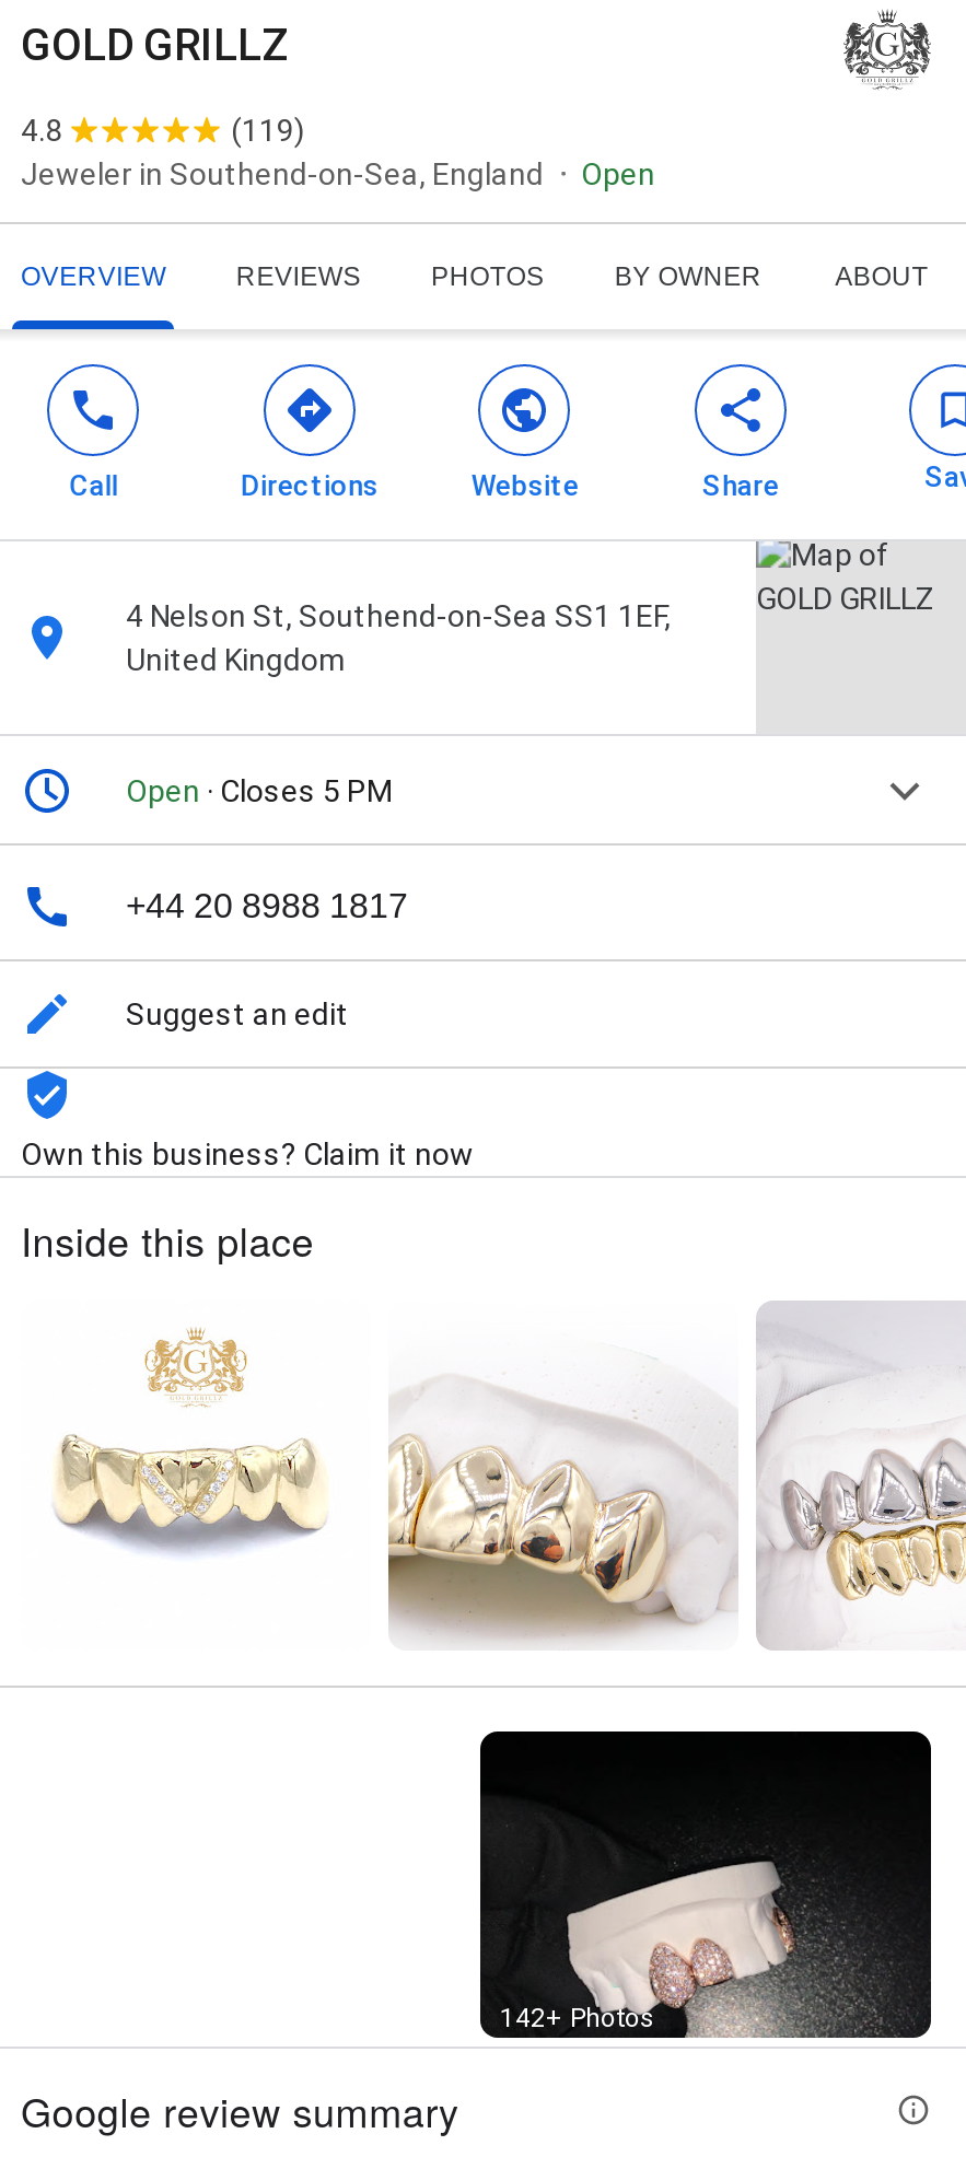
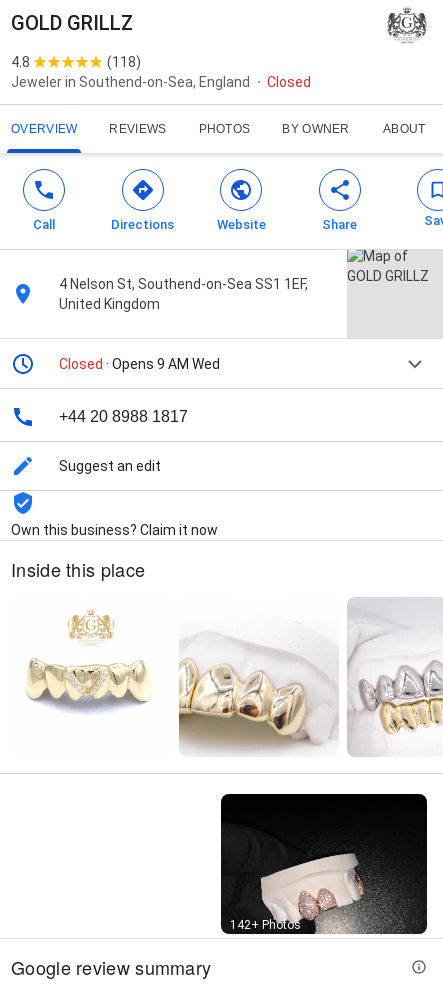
[231,113,305,148] (119) -> [107,54,141,70] (118)
[581,157,655,192] Open -> [267,74,311,90] Closed
[126,774,393,809] Open · Closes 5 PM -> [59,356,220,372] Closed · Opens 9 AM Wed

